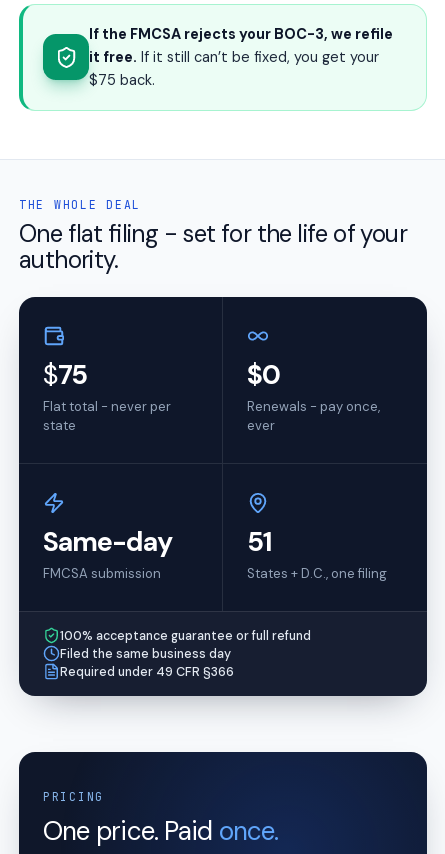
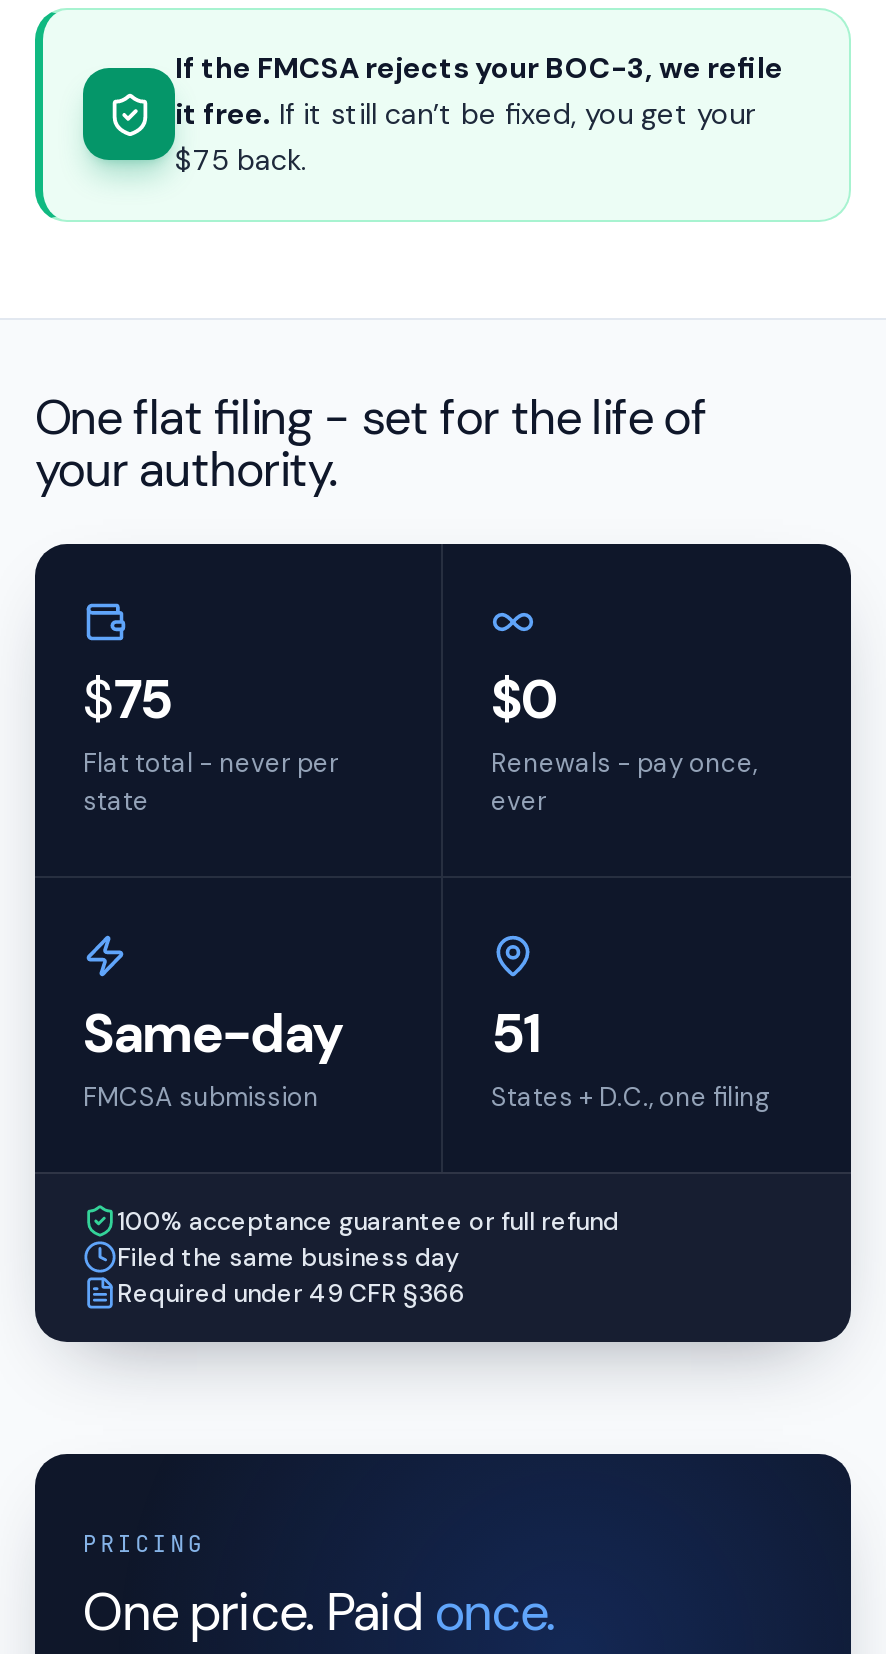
[19,196,407,274] THE WHOLE DEAL | One flat filing - set for the life of your | authority. -> [35,385,707,499] One flat filing - set for the life of | your authority.

